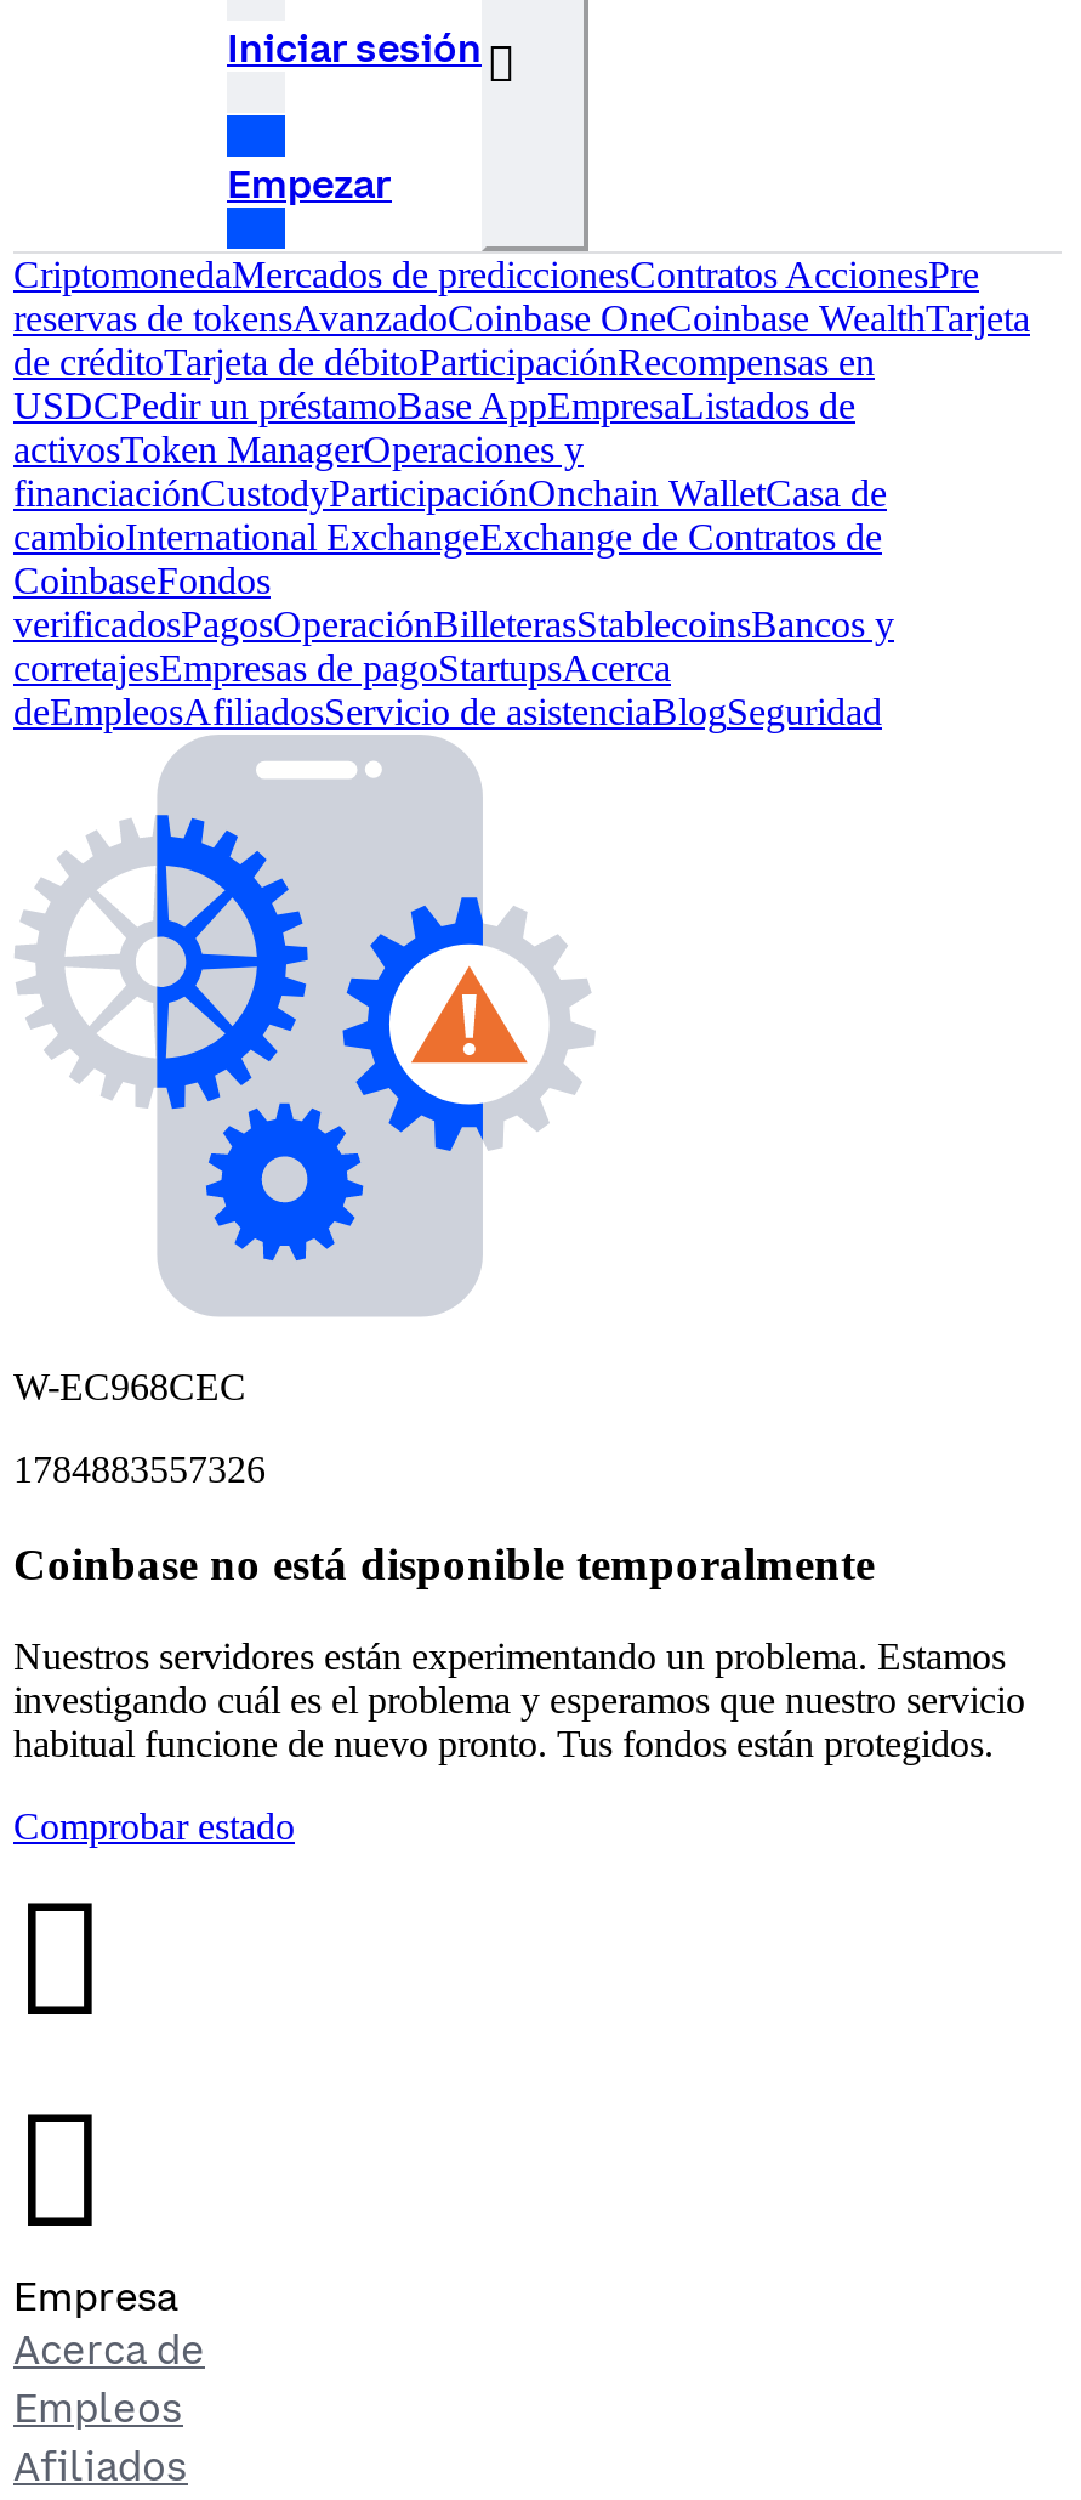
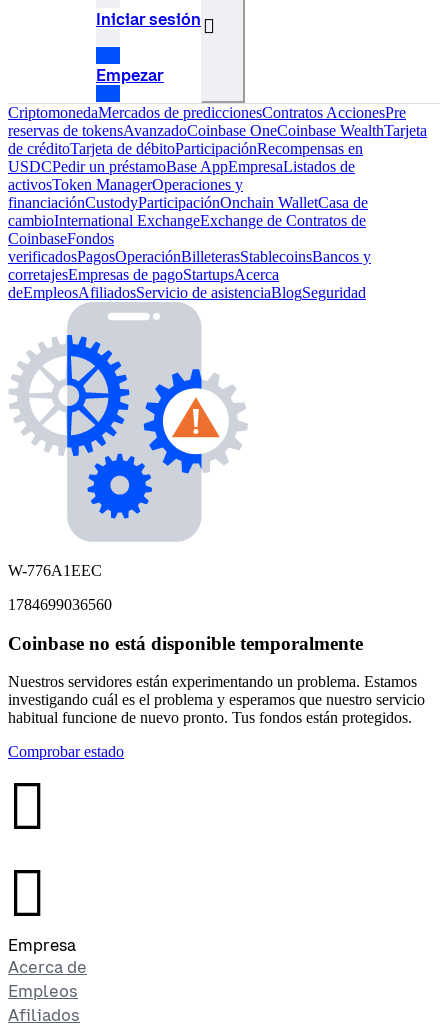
[13,1366,246,1407] W-EC968CEC -> [8,562,102,579] W-776A1EEC
[13,1449,266,1490] 1784883557326 -> [8,596,112,613] 1784699036560

